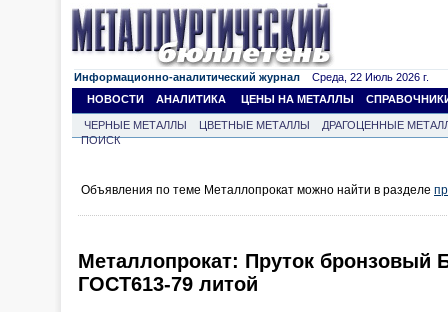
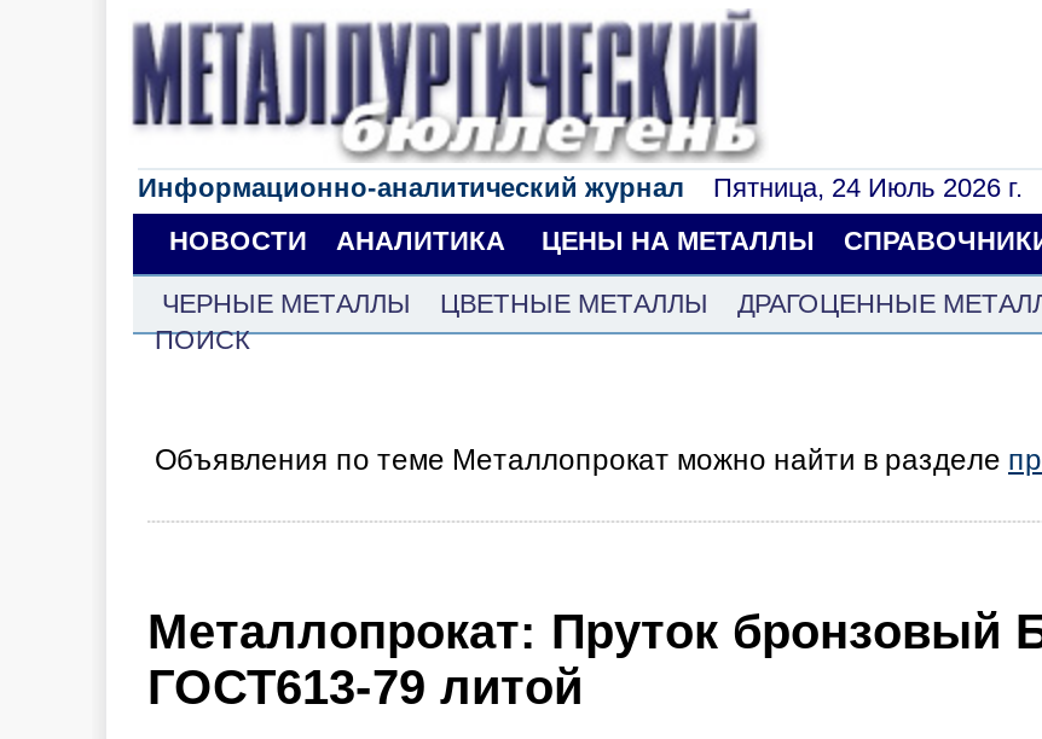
[74,71,429,83] Информационно-аналитический журнал Среда, 22 Июль 2026 г. -> [138,173,1023,202] Информационно-аналитический журнал Пятница, 24 Июль 2026 г.

